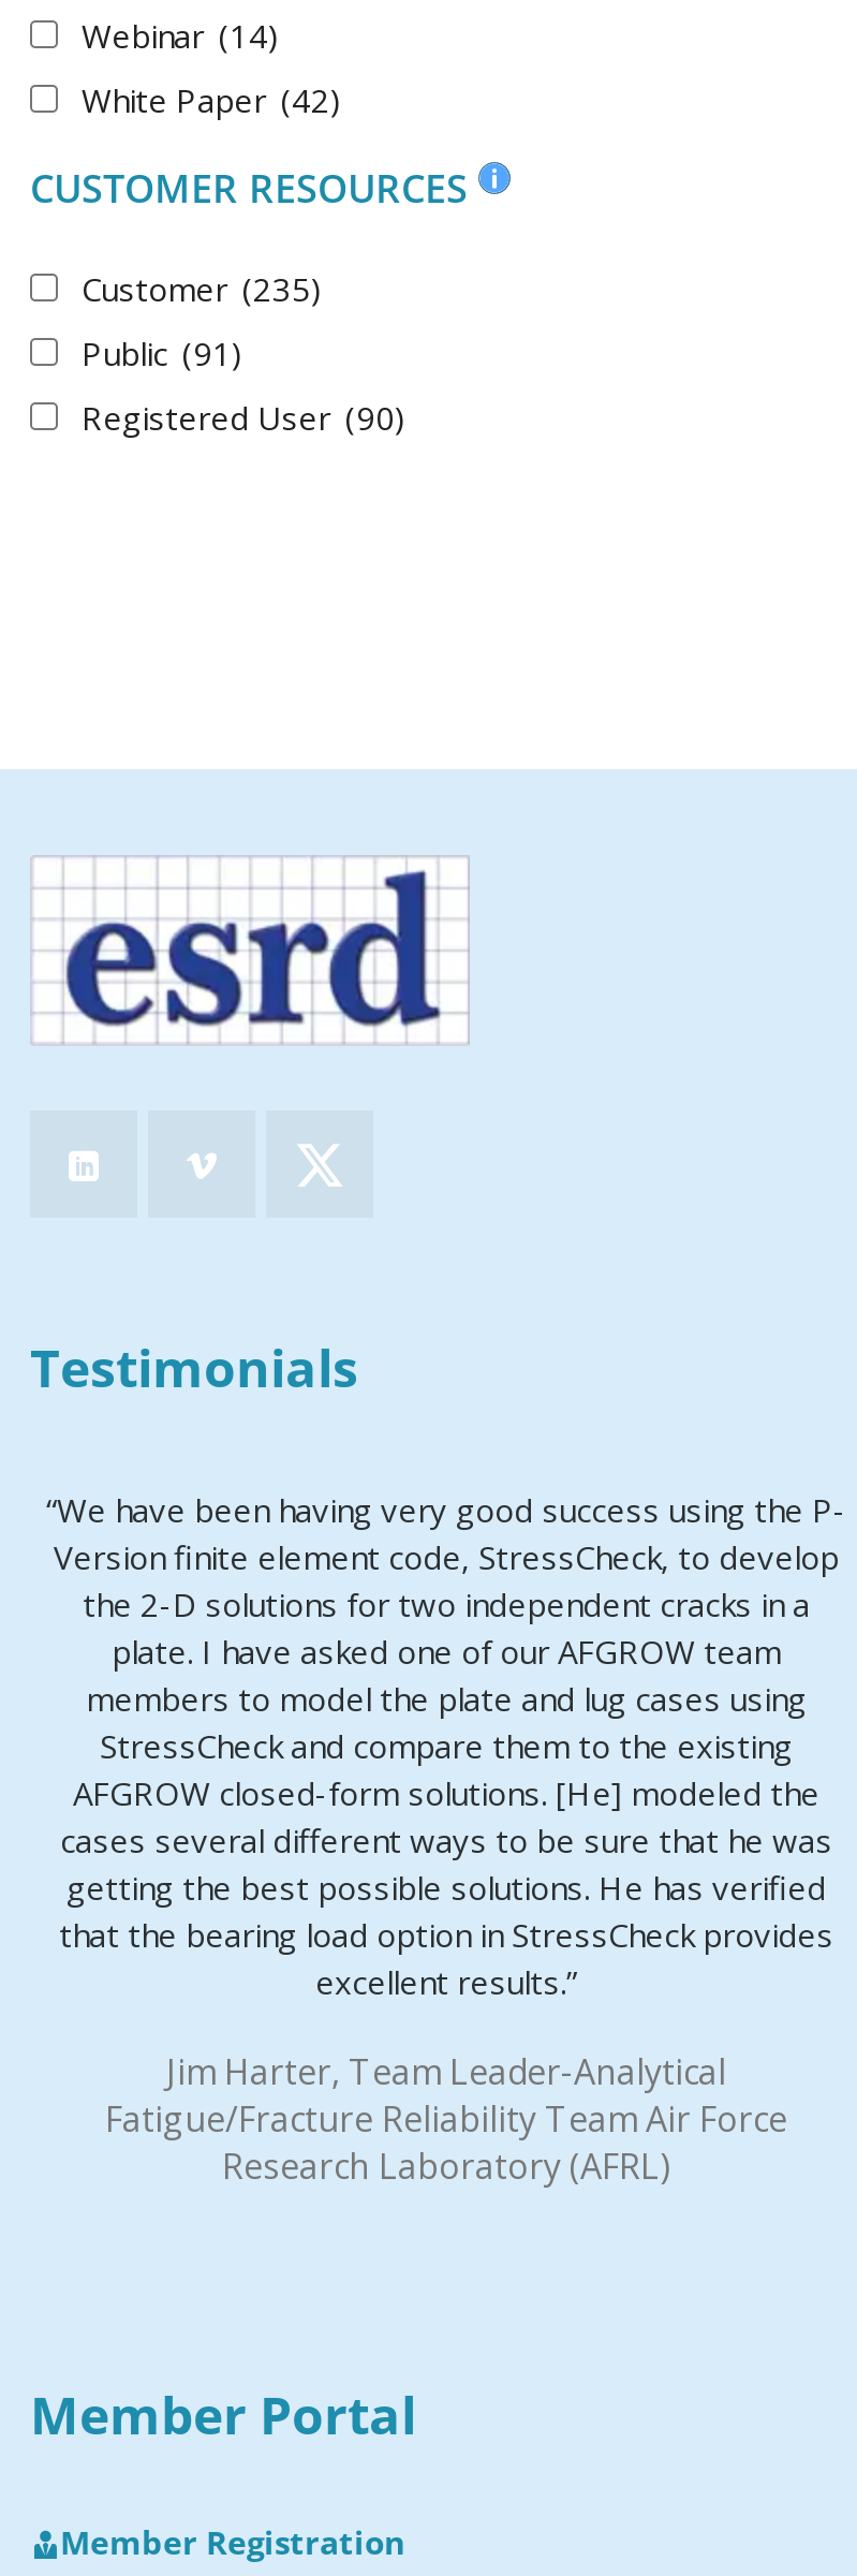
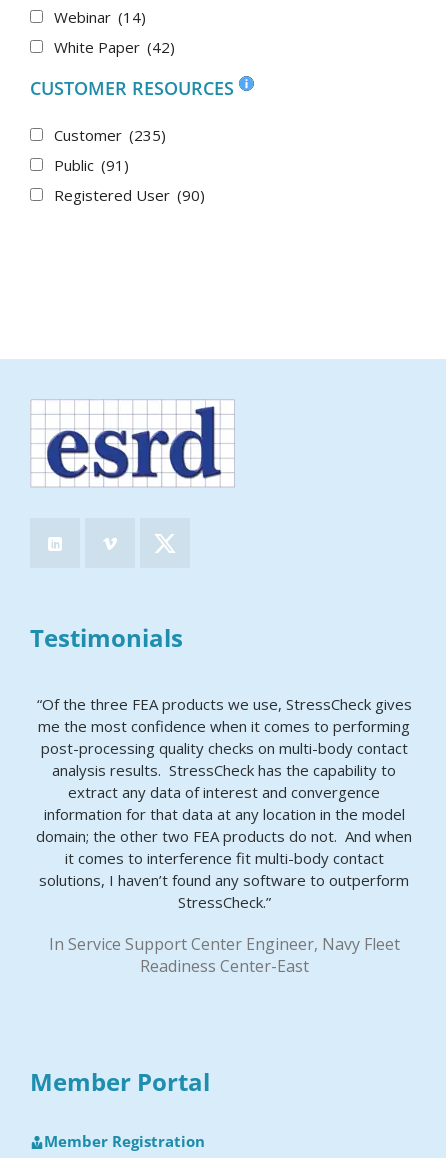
[46,1488,846,2003] “We have been having very good success using the P- | Version finite element code, StressCheck, to develop | the 2-D solutions for two independent cracks in a | plate. I have asked one of our AFGROW team | members to model the plate and lug cases using | StressCheck and compare them to the existing | AFGROW closed-form solutions. [He] modeled the | cases several different ways to be sure that he was | getting the best possible solutions. He has verified | that the bearing load option in StressCheck provides | excellent results.” -> [36,694,412,912] “Of the three FEA products we use, StressCheck gives | me the most confidence when it comes to performing | post-processing quality checks on multi-body contact | analysis results. StressCheck has the capability to | extract any data of interest and convergence | information for that data at any location in the model | domain; the other two FEA products do not. And when | it comes to interference fit multi-body contact | solutions, I haven’t found any software to outperform | StressCheck.”
[105,2048,787,2190] Jim Harter, Team Leader-Analytical | Fatigue/Fracture Reliability Team Air Force | Research Laboratory (AFRL) -> [48,933,399,977] In Service Support Center Engineer, Navy Fleet | Readiness Center-East

